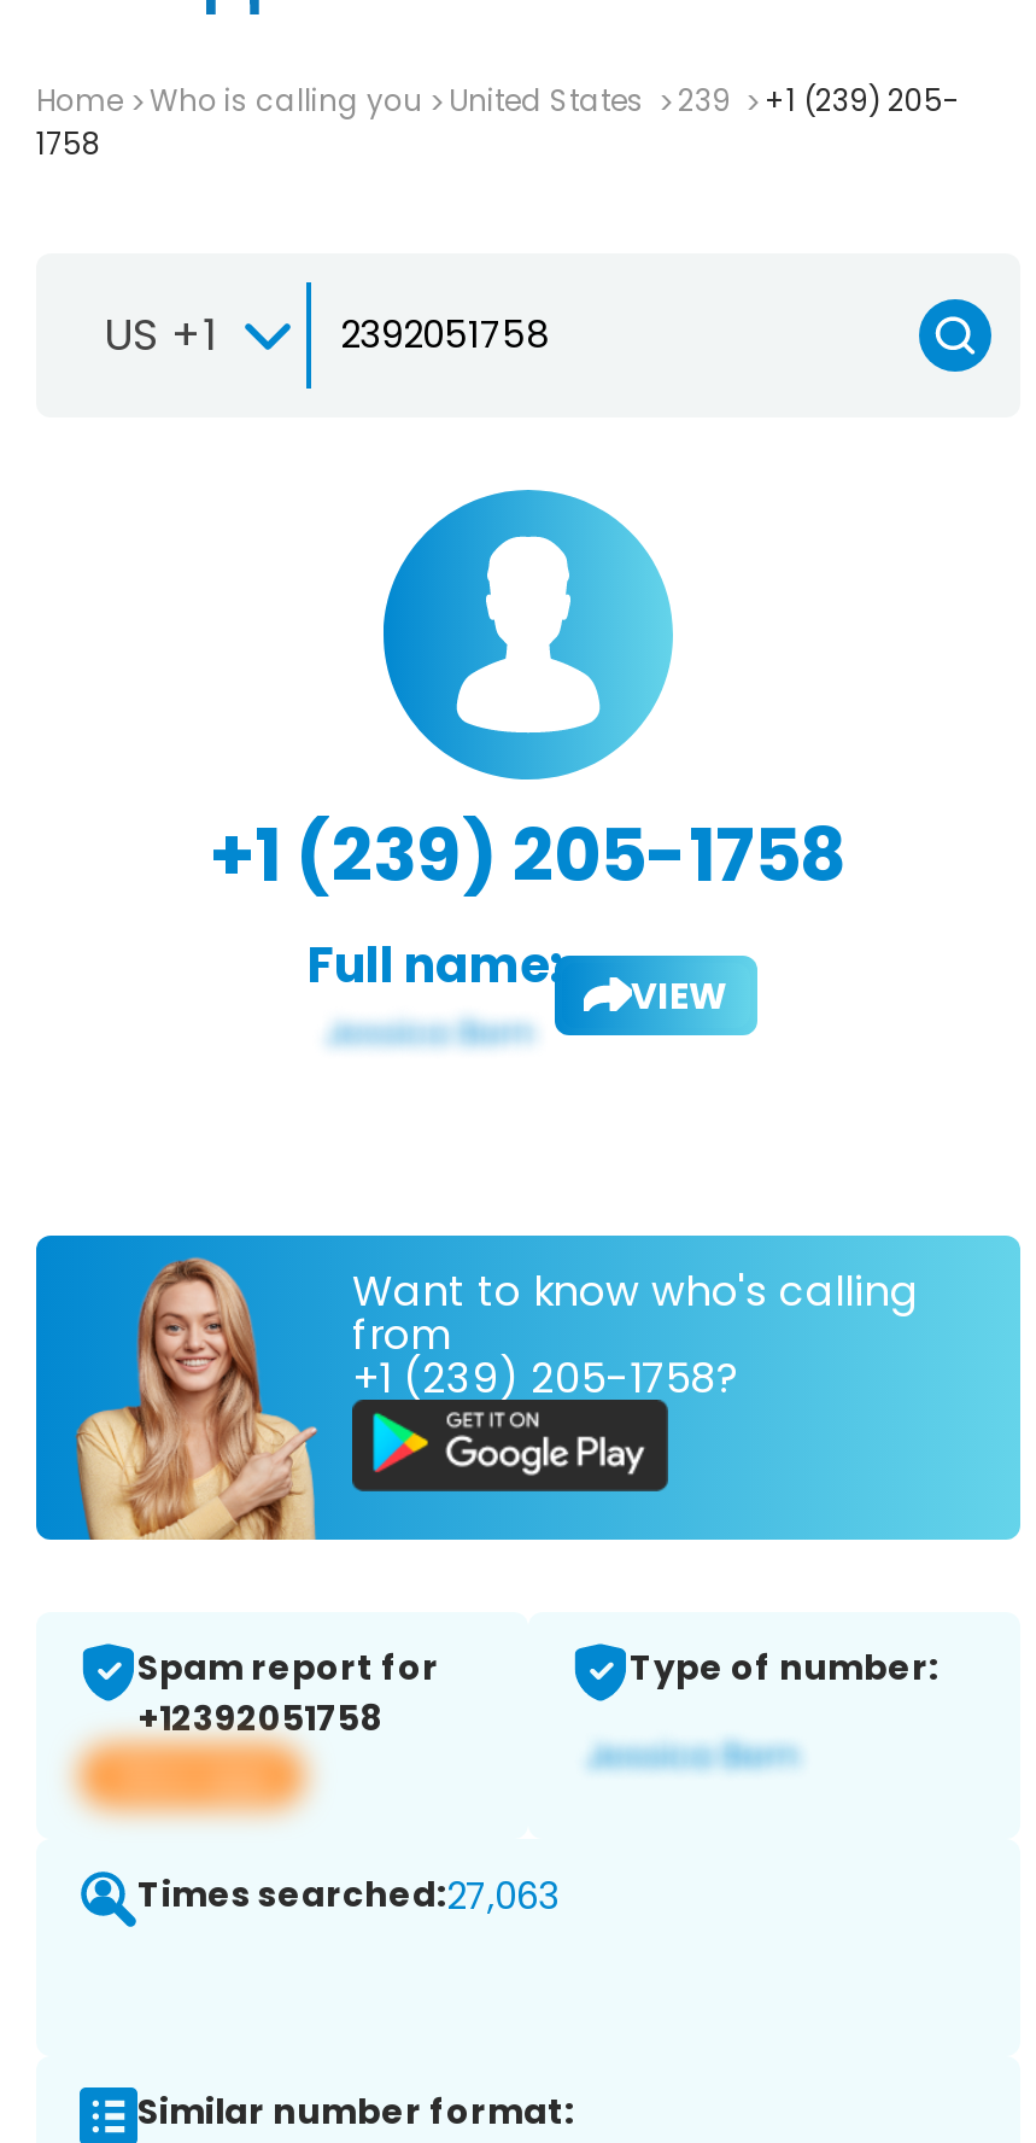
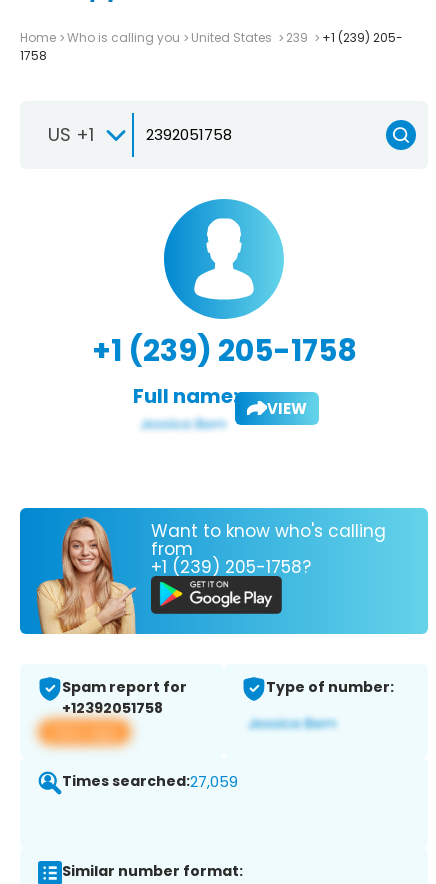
[137,1871,560,1921] Times searched:27,063 -> [62,771,238,792] Times searched:27,059

